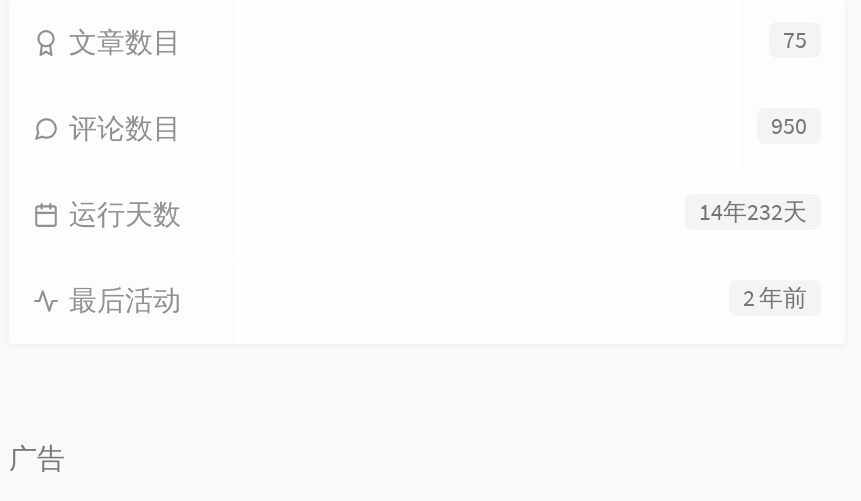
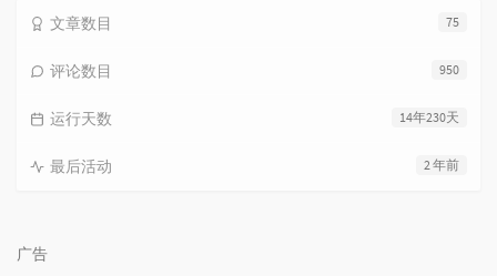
[699,196,807,226] 14年232天 -> [399,109,459,125] 14年230天

